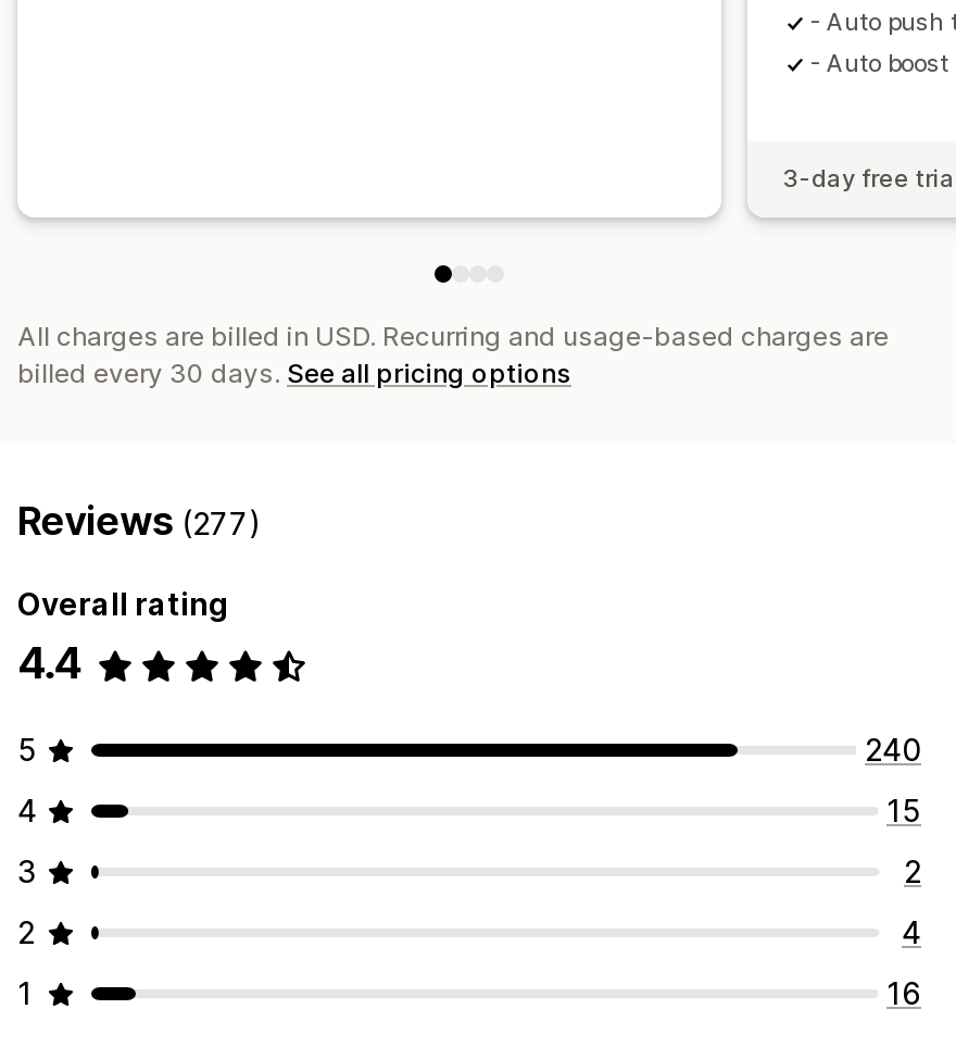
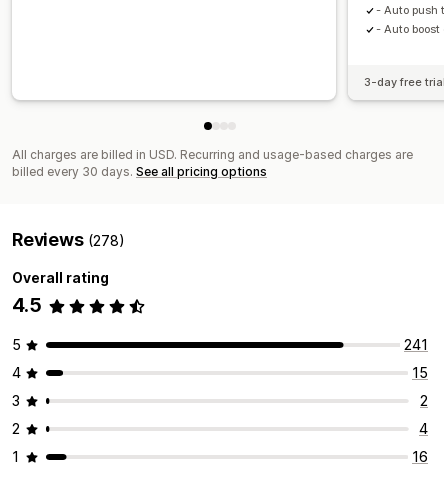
[17,499,262,545] Reviews (277) -> [12,229,125,250] Reviews (278)
[17,638,81,690] 4.4 -> [12,293,41,317] 4.5
[865,732,921,769] 240 -> [404,336,428,353] 241

